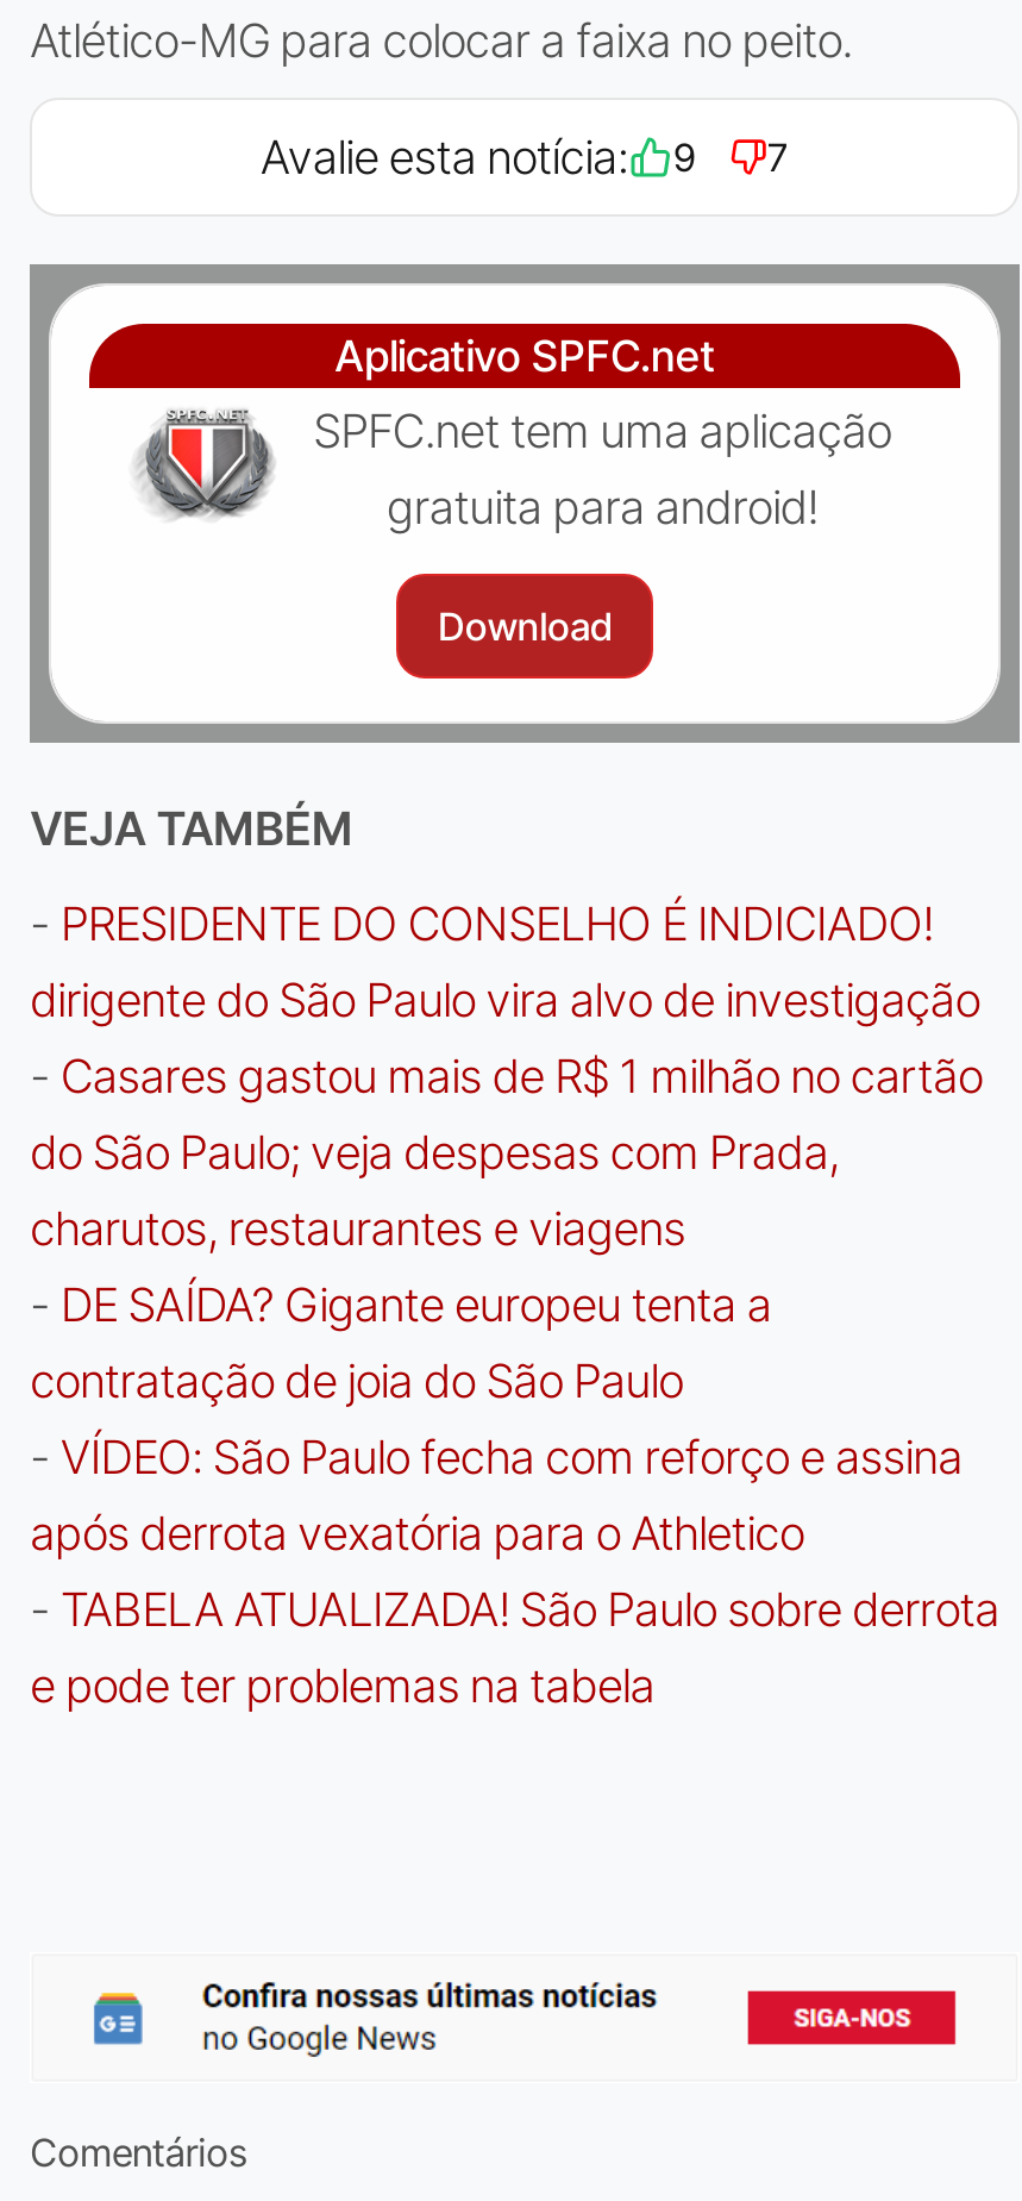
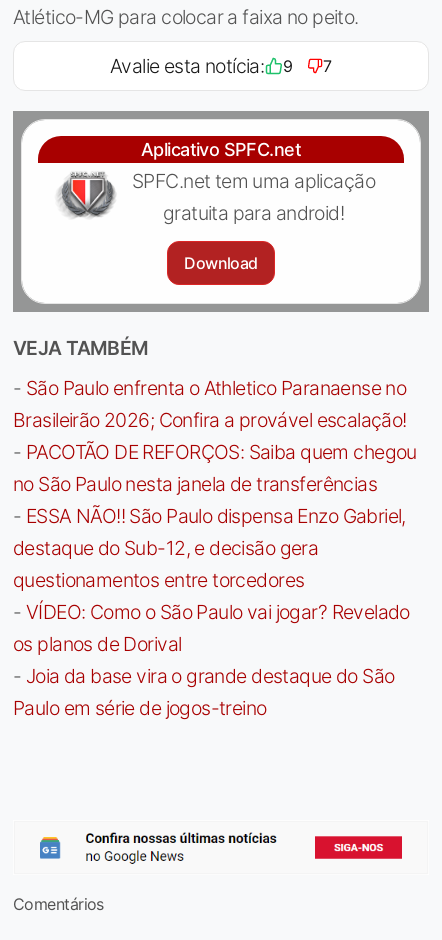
[30,894,999,1713] - PRESIDENTE DO CONSELHO É INDICIADO! | dirigente do São Paulo vira alvo de investigação | - Casares gastou mais de R$ 1 milhão no cartão | do São Paulo; veja despesas com Prada, | charutos, restaurantes e viagens | - DE SAÍDA? Gigante europeu tenta a | contratação de joia do São Paulo | - VÍDEO: São Paulo fecha com reforço e assina | após derrota vexatória para o Athletico | - TABELA ATUALIZADA! São Paulo sobre derrota | e pode ter problemas na tabela -> [13,376,417,720] - São Paulo enfrenta o Athletico Paranaense no | Brasileirão 2026; Confira a provável escalação! | - PACOTÃO DE REFORÇOS: Saiba quem chegou | no São Paulo nesta janela de transferências | - ESSA NÃO!! São Paulo dispensa Enzo Gabriel, | destaque do Sub-12, e decisão gera | questionamentos entre torcedores | - VÍDEO: Como o São Paulo vai jogar? Revelado | os planos de Dorival | - Joia da base vira o grande destaque do São | Paulo em série de jogos-treino

